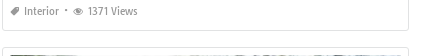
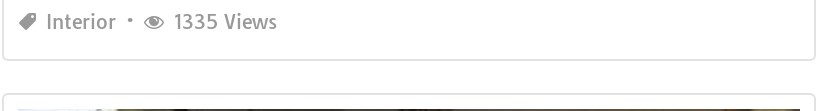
[88,5,138,18] 1371 Views -> [174,9,278,35] 1335 Views

